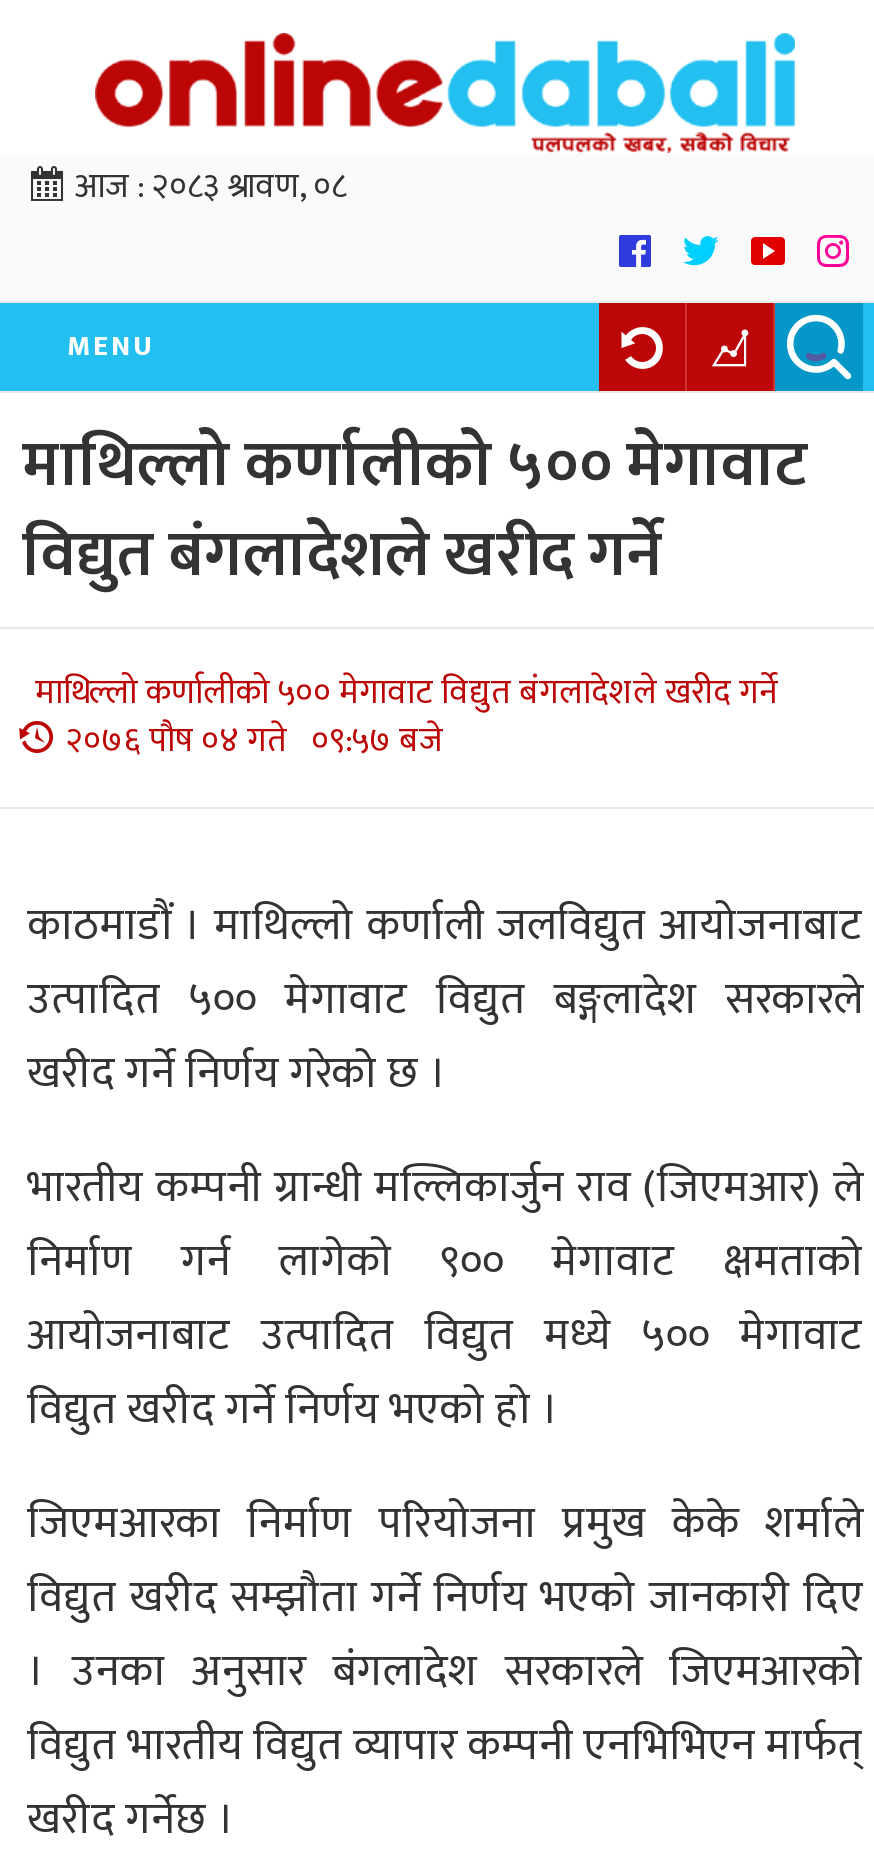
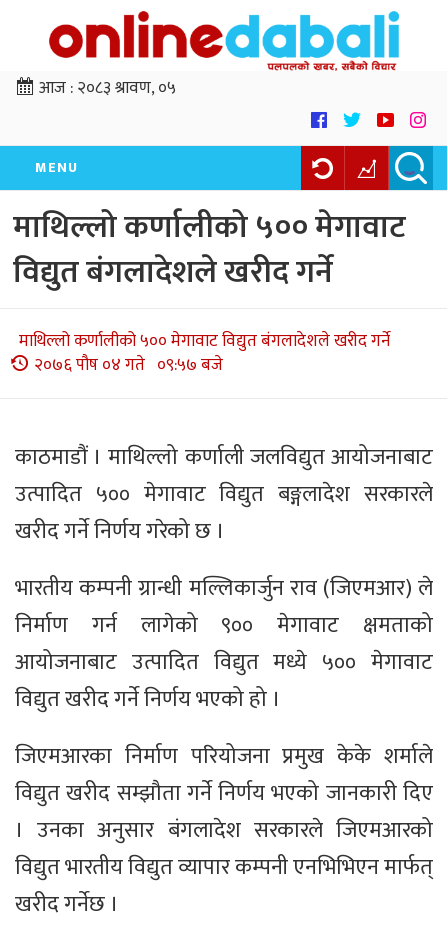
[67,159,347,215] आज : २०८३ श्रावण, ०८ -> [35,74,176,102] आज : २०८३ श्रावण, ०५

